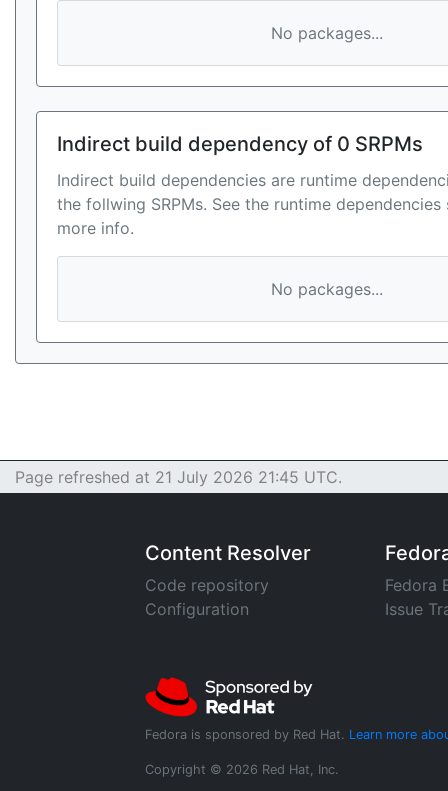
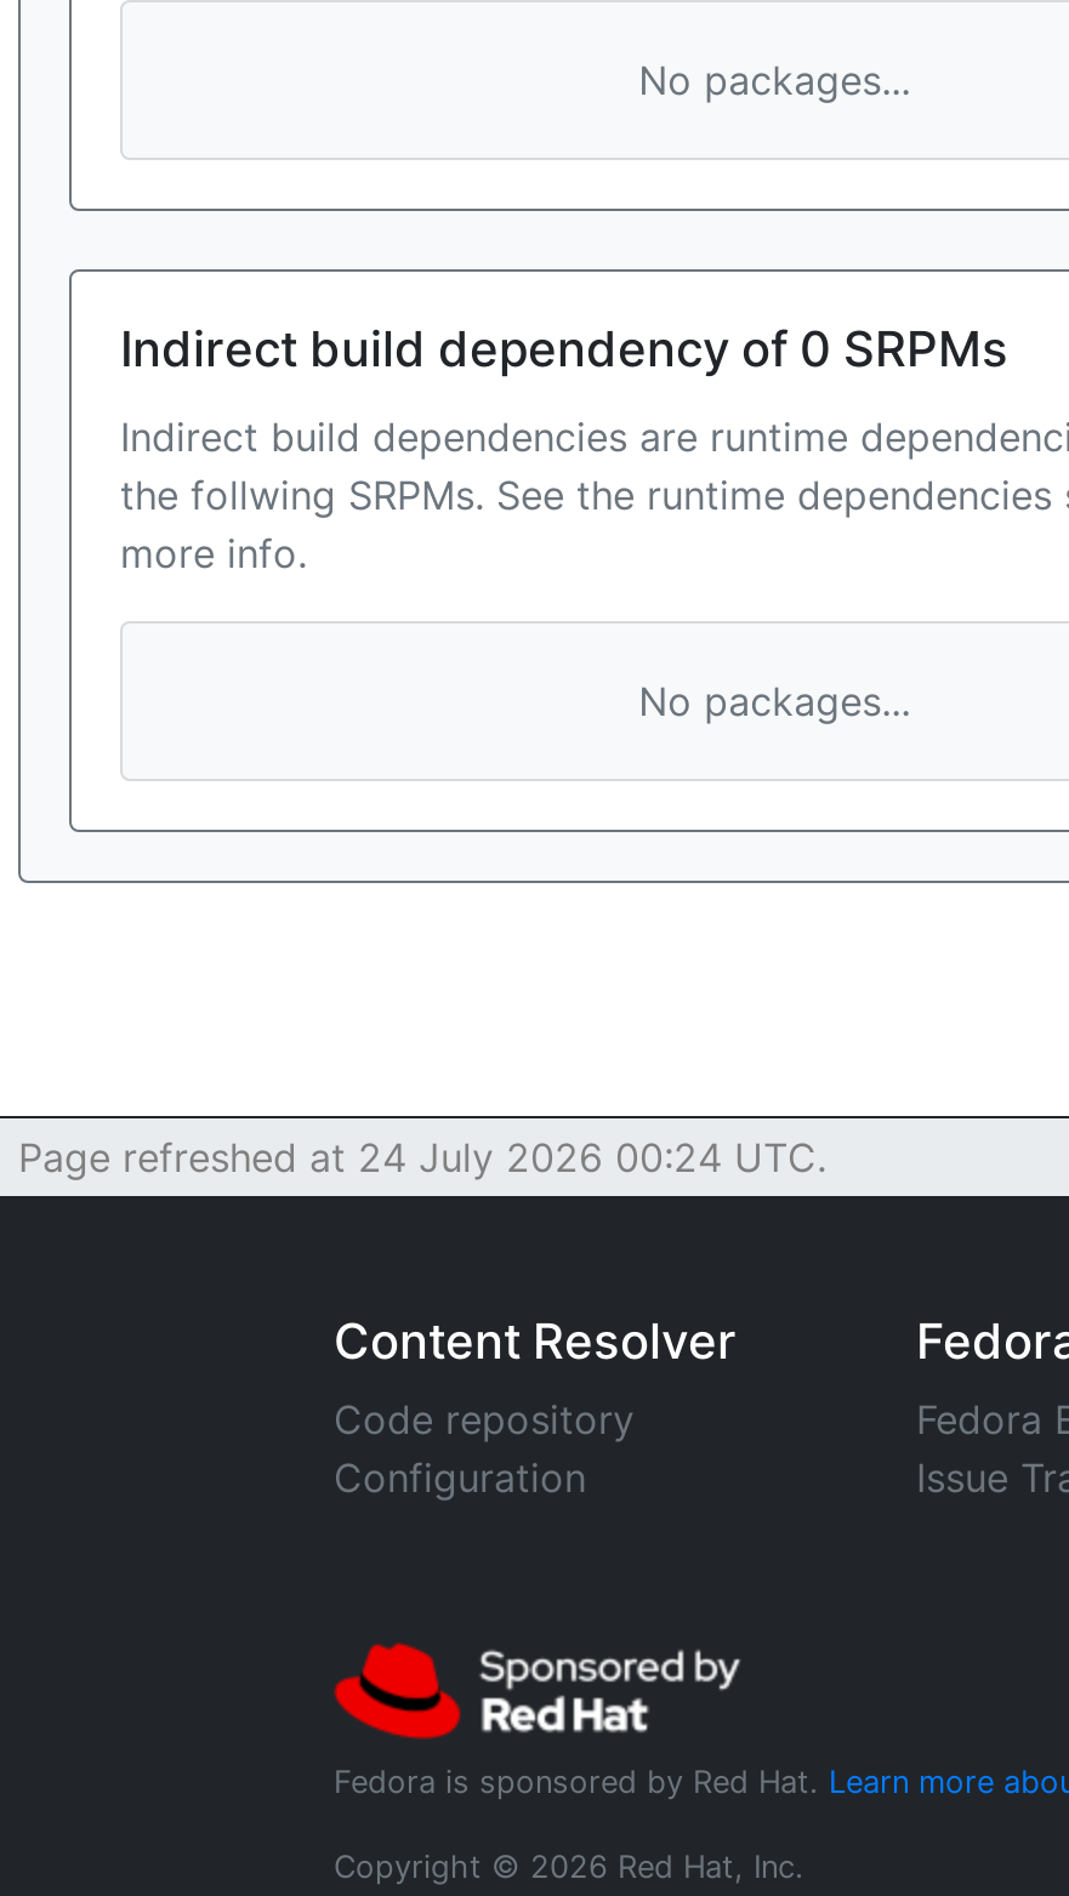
[15,467,342,487] Page refreshed at 21 July 2026 21:45 UTC. -> [18,1133,826,1182] Page refreshed at 24 July 2026 00:24 UTC.

